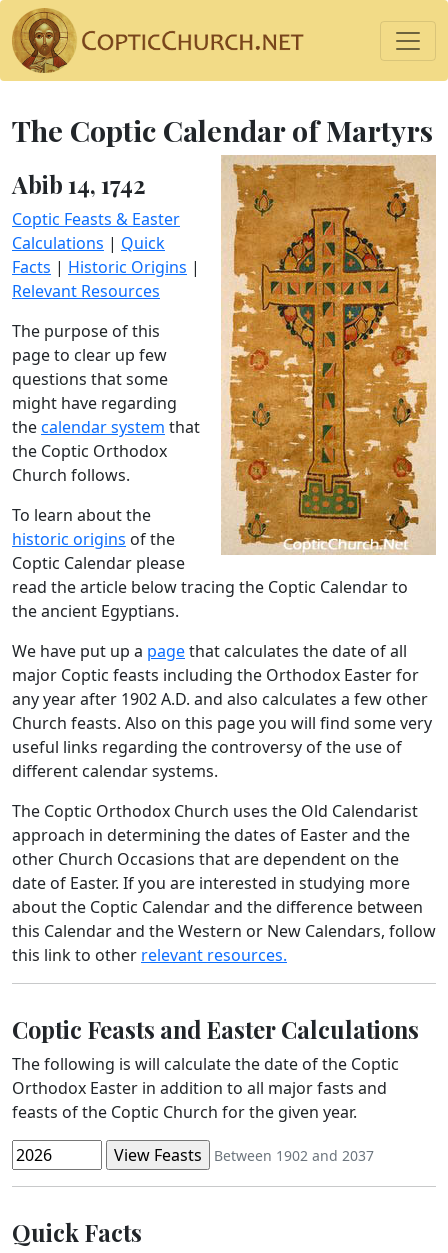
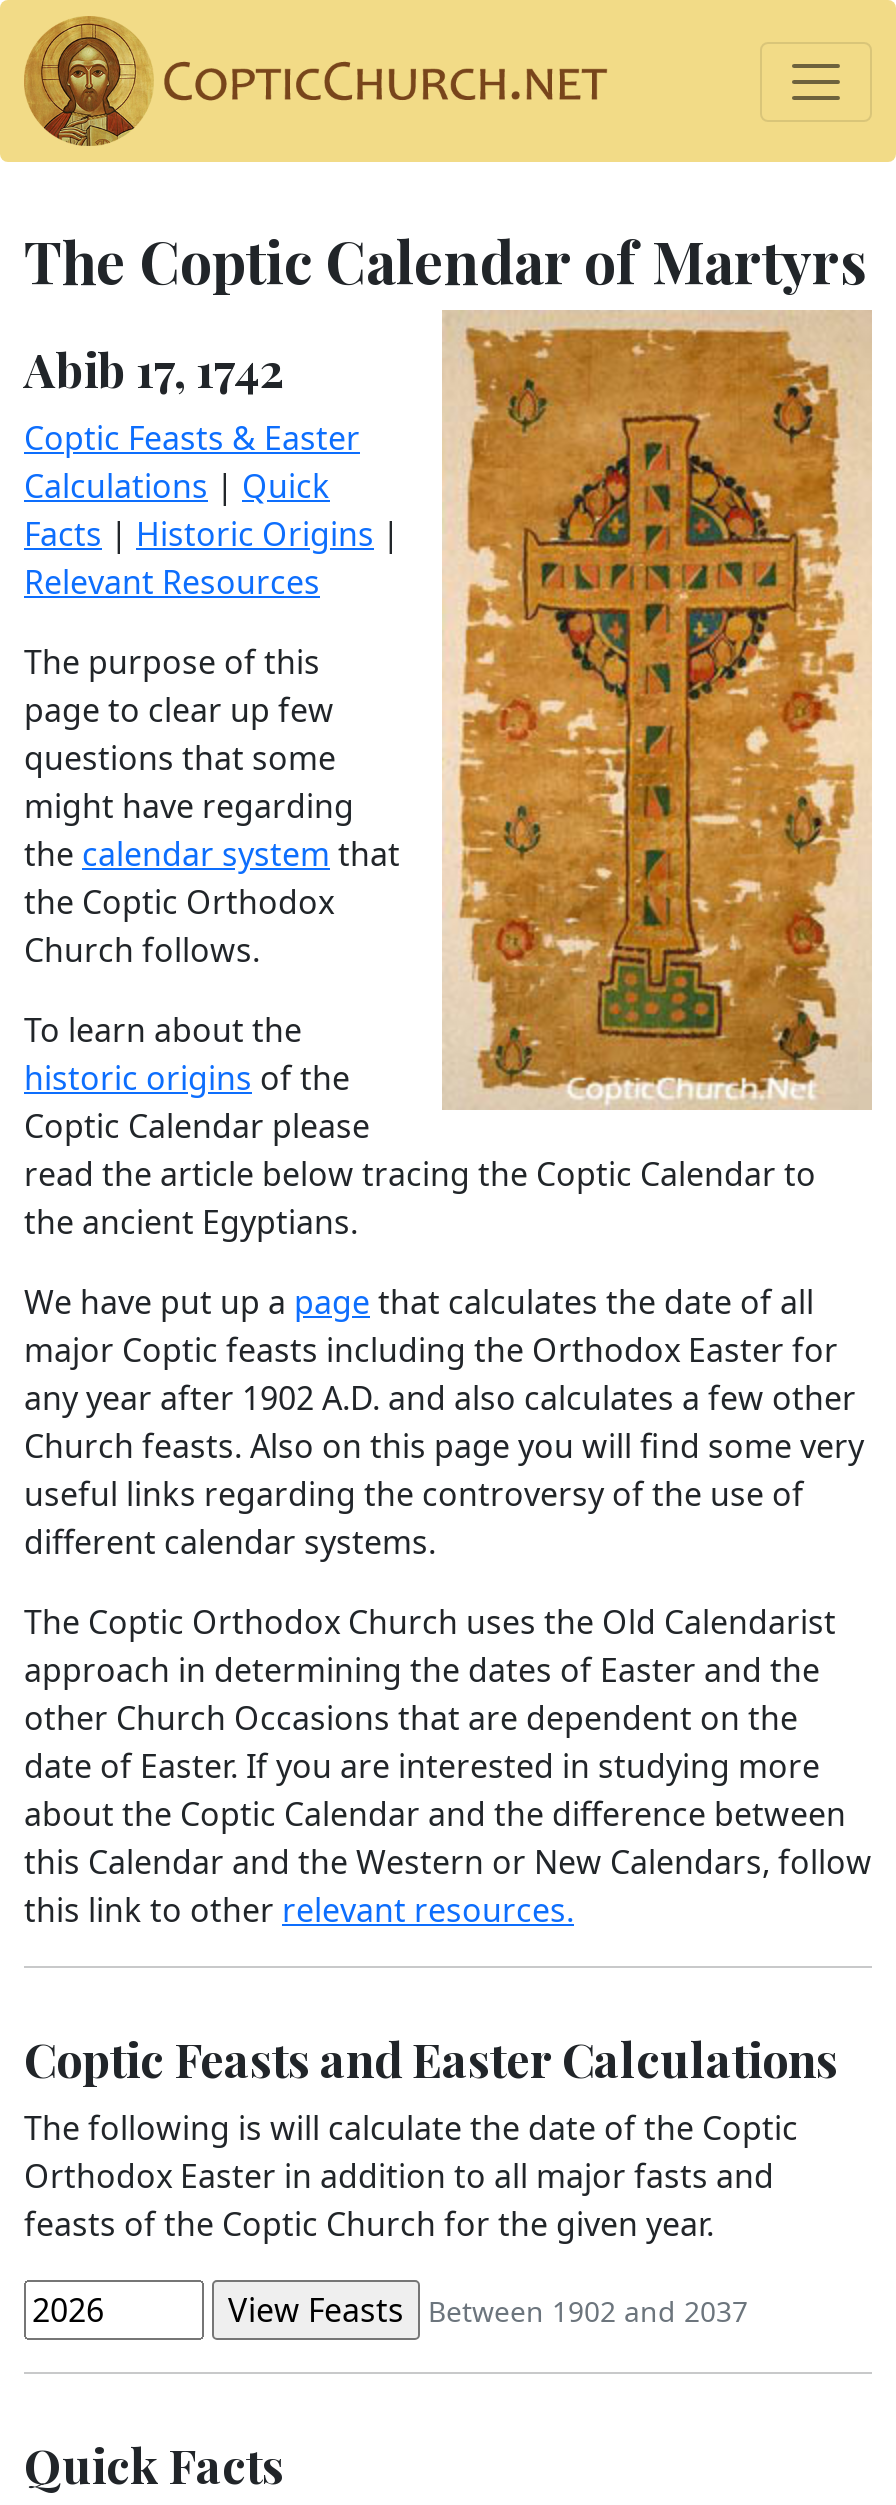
[12,169,146,200] Abib 14, 1742 -> [24,338,286,400] Abib 17, 1742

